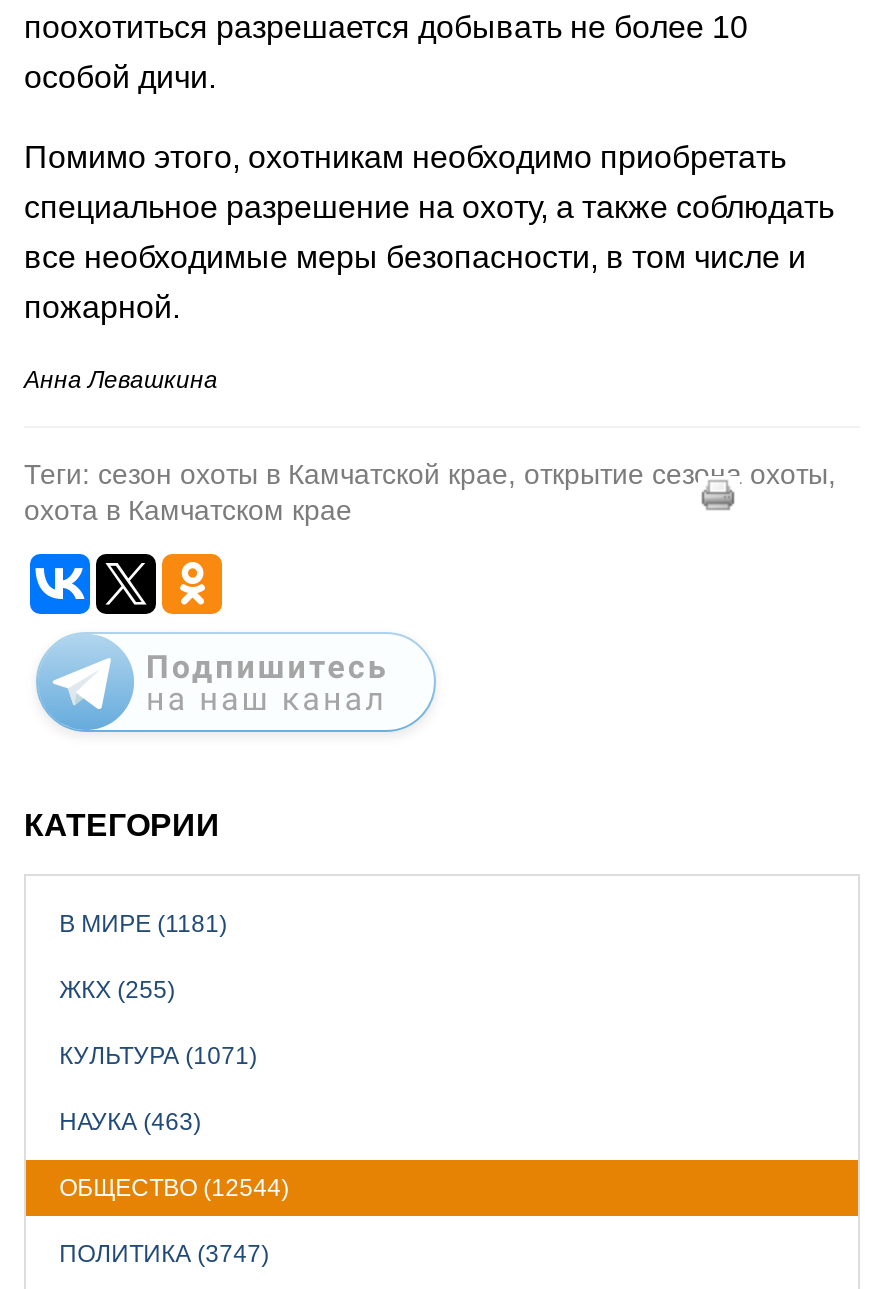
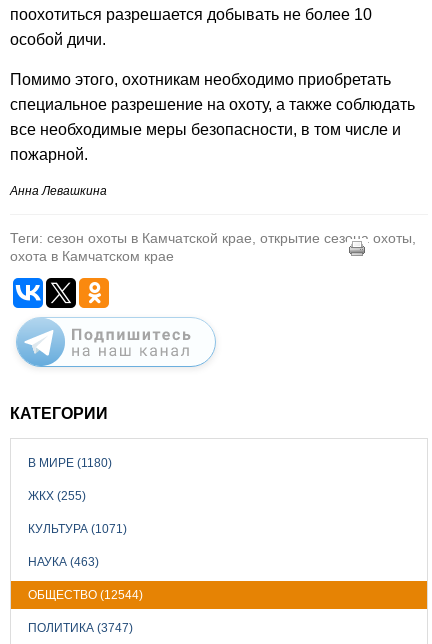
[59,909,227,937] В МИРЕ (1181) -> [28,455,112,469] В МИРЕ (1180)

